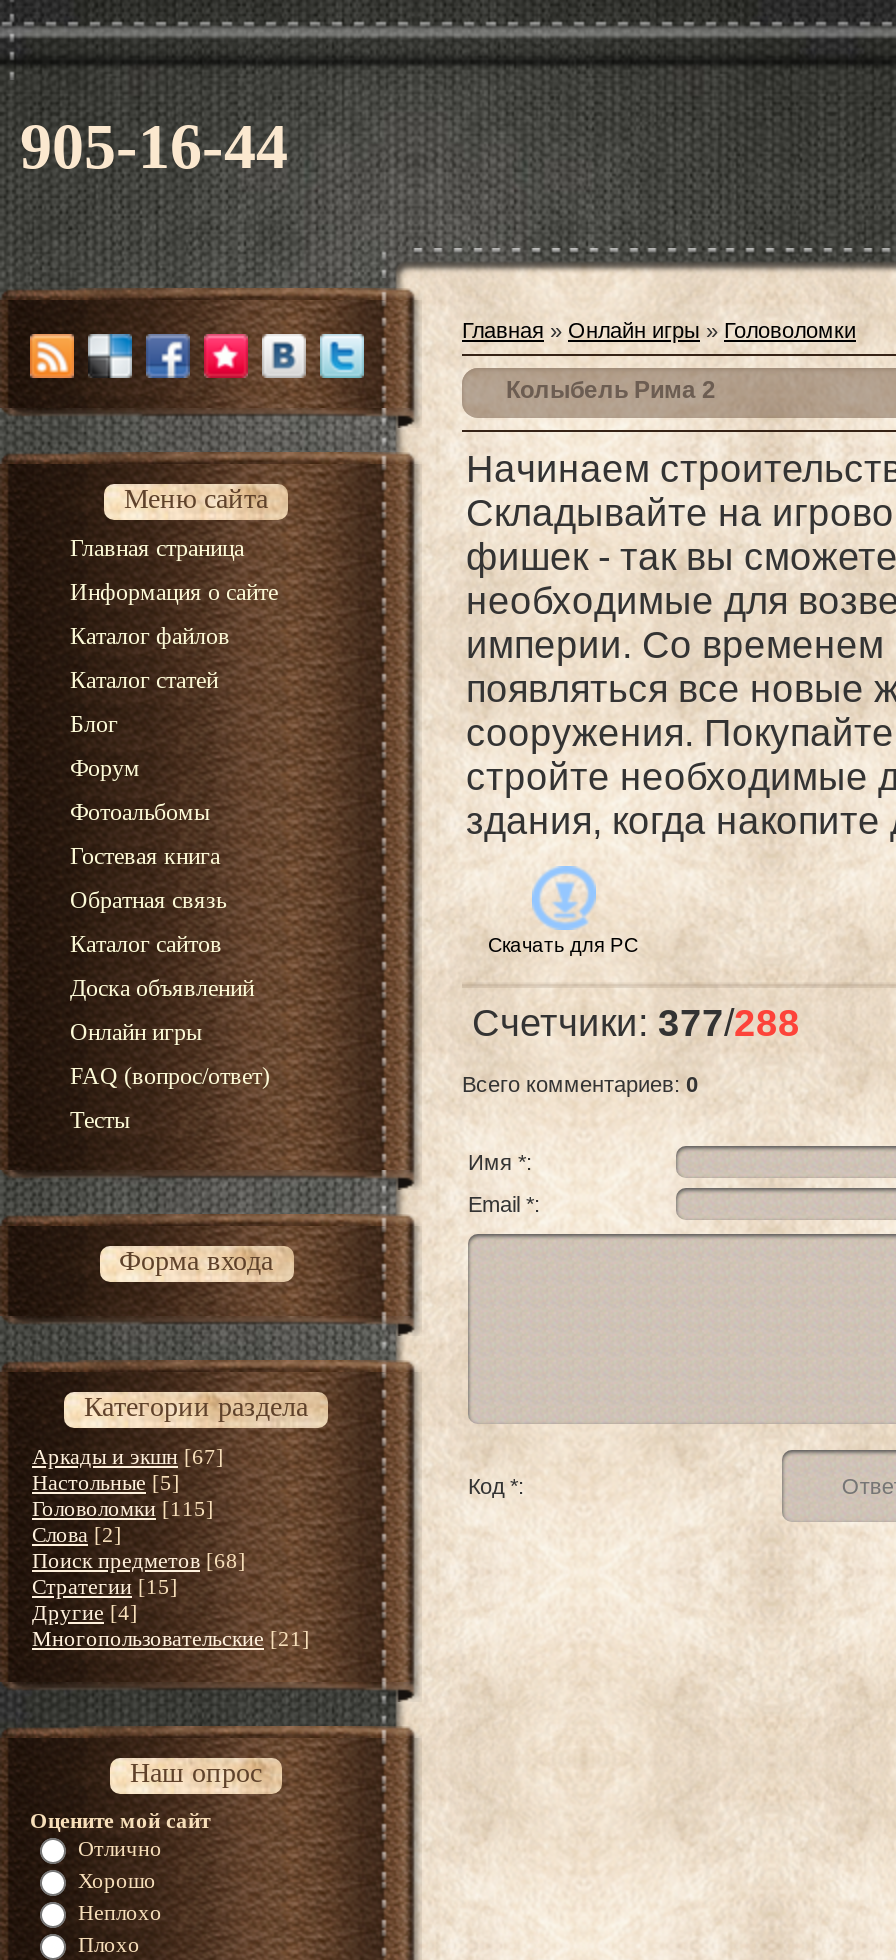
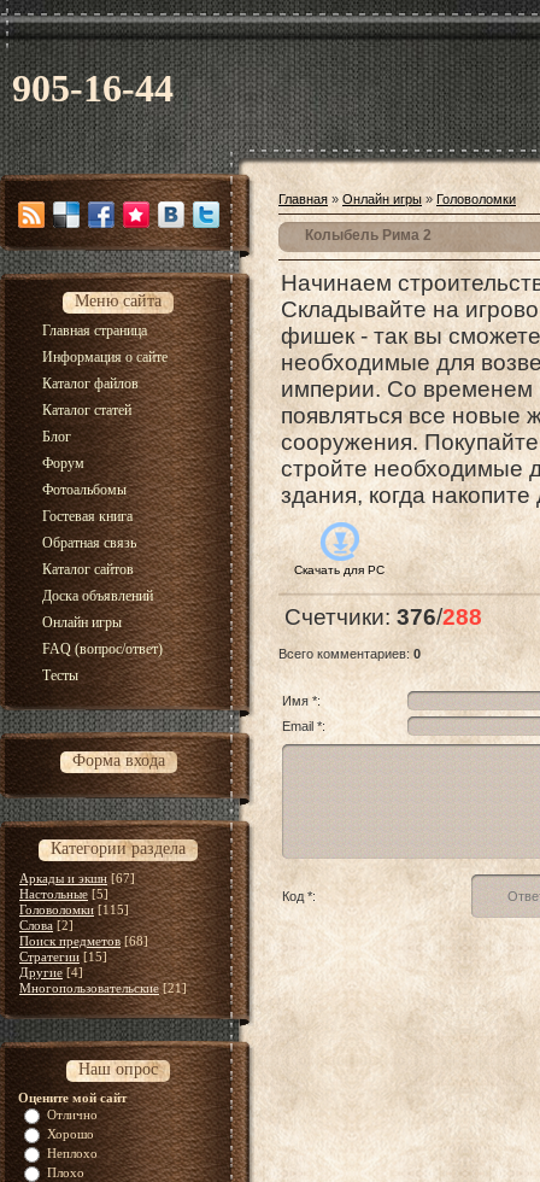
[472,1002,800,1044] Счетчики: 377/288 -> [284,604,482,630] Счетчики: 376/288

